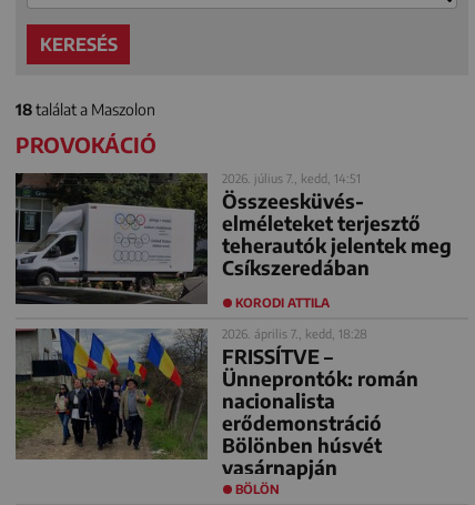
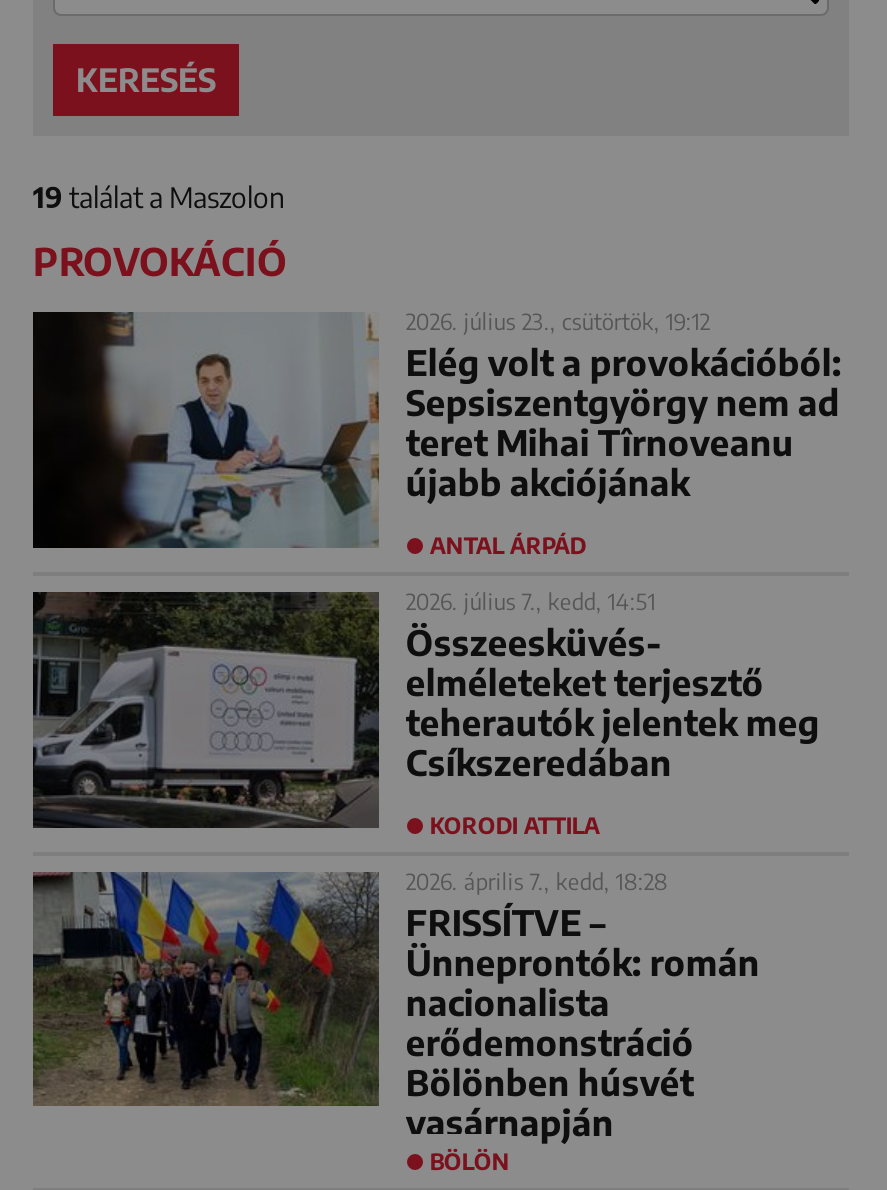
[16,100,155,119] 18 találat a Maszolon -> [33,180,285,214] 19 találat a Maszolon
none -> [33,308,842,558] [image] | 2026. július 23., csütörtök, 19:12 | Elég volt a provokációból: | Sepsiszentgyörgy nem ad | teret Mihai Tîrnoveanu | újabb akciójának | ANTAL ÁRPÁD

